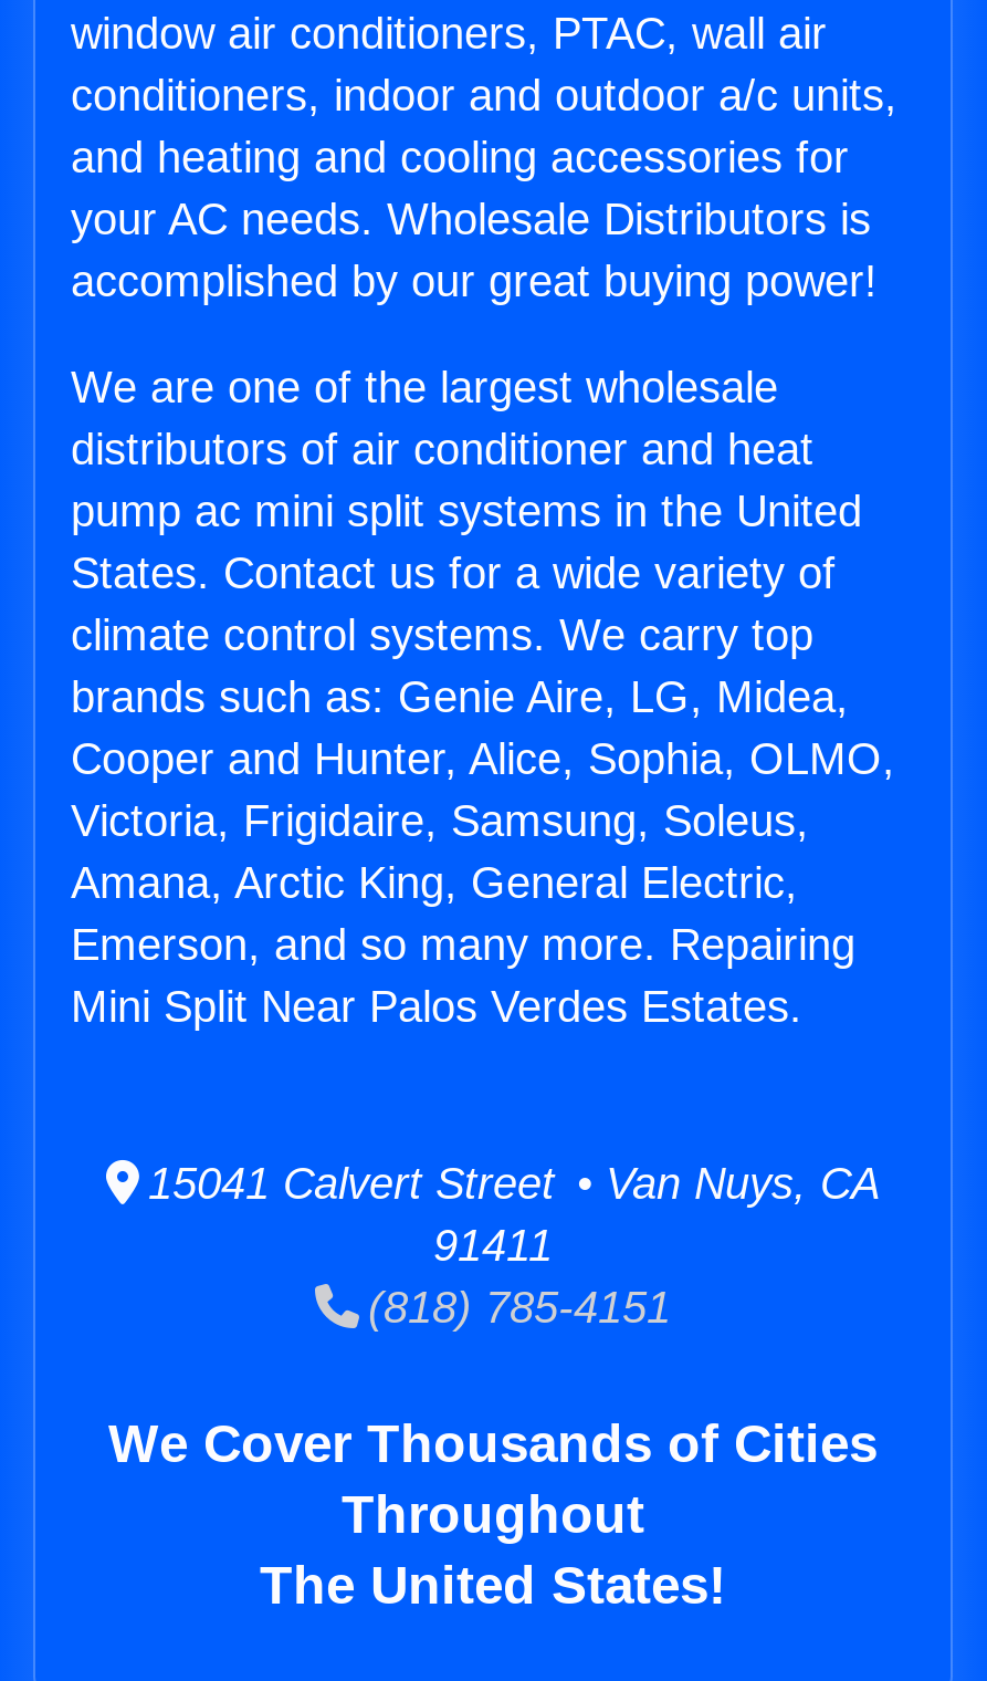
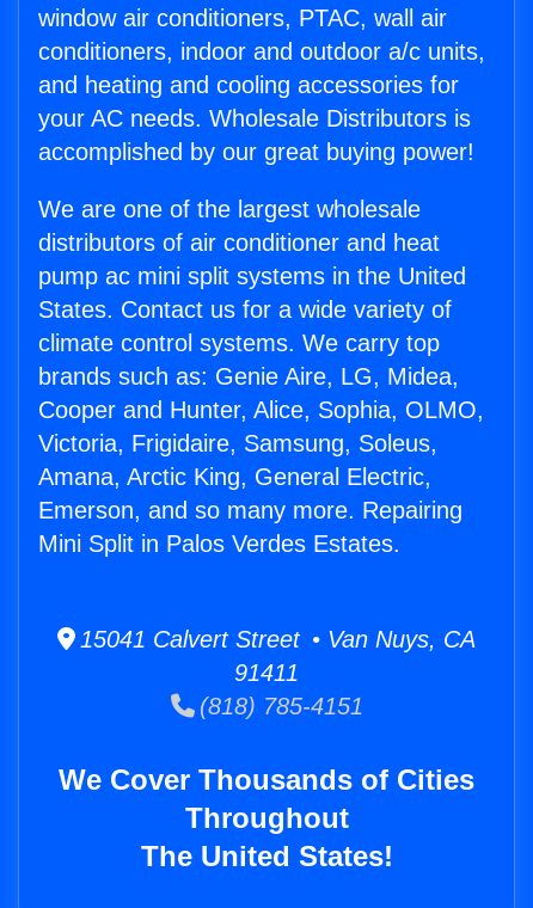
[71,982,802,1031] Mini Split Near Palos Verdes Estates. -> [38,531,400,557] Mini Split in Palos Verdes Estates.

